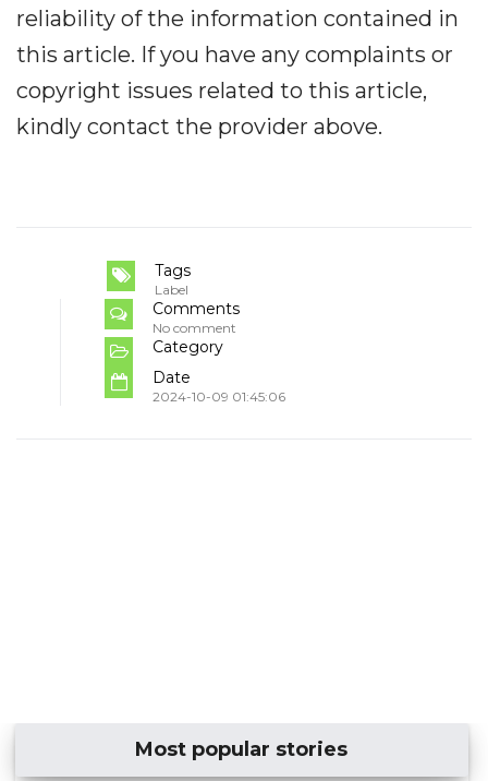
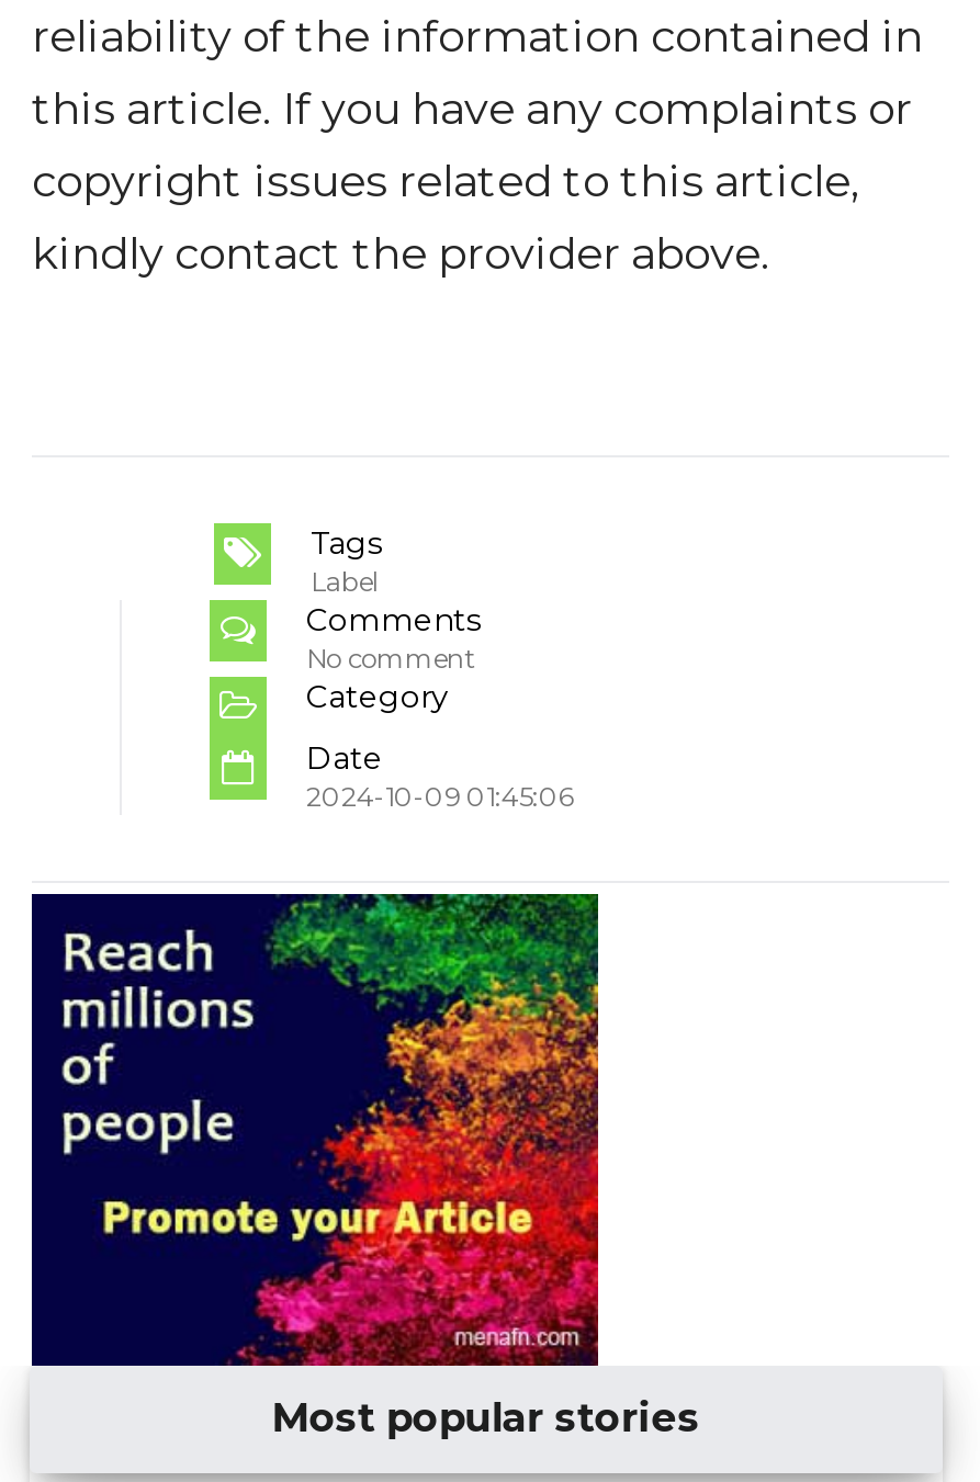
none -> [30,892,600,1368] [image]

